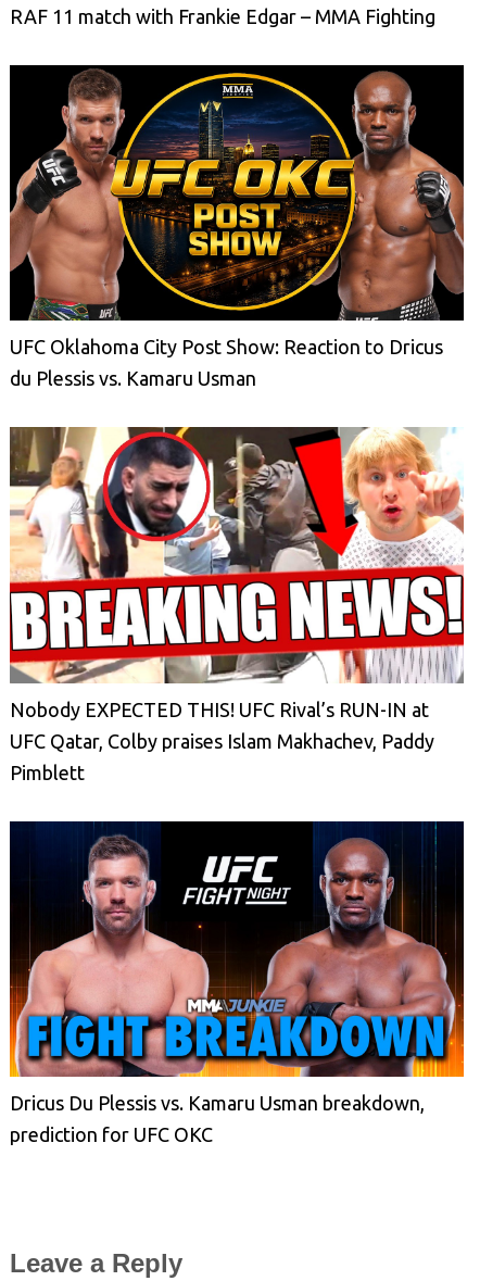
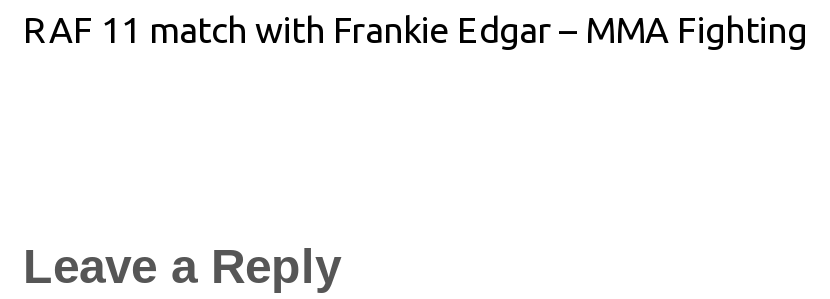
[9,64,465,389] [image] | UFC Oklahoma City Post Show: Reaction to Dricus | du Plessis vs. Kamaru Usman -> none
[9,426,465,783] [image] | Nobody EXPECTED THIS! UFC Rival’s RUN-IN at | UFC Qatar, Colby praises Islam Makhachev, Paddy | Pimblett -> none
[9,820,465,1145] [image] | Dricus Du Plessis vs. Kamaru Usman breakdown, | prediction for UFC OKC -> none

